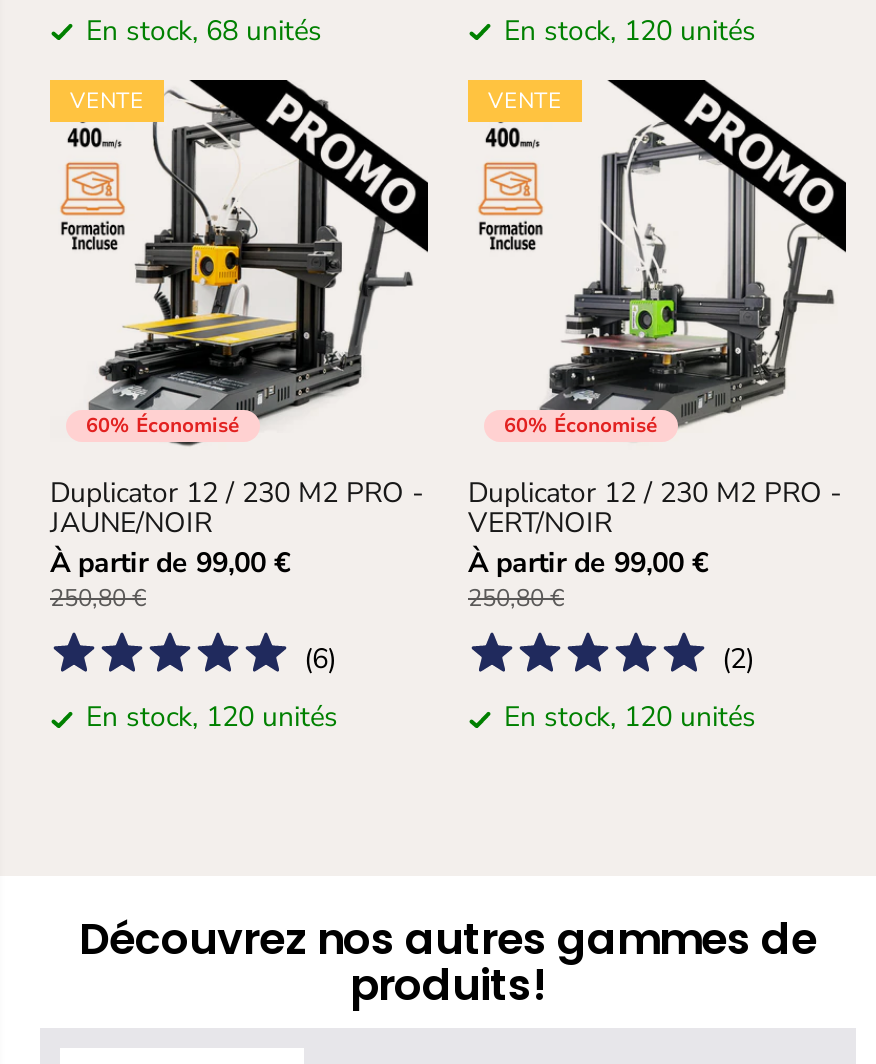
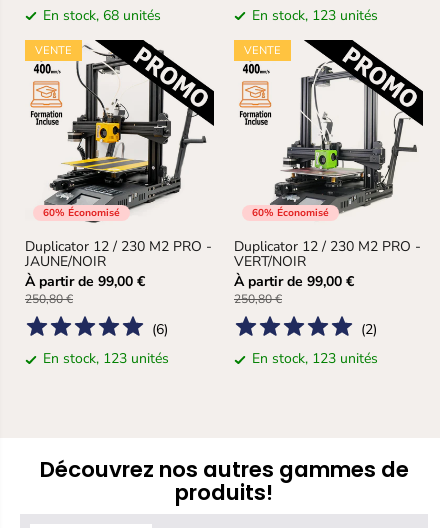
[504,12,756,50] En stock, 120 unités -> [252,6,378,25] En stock, 123 unités
[86,699,338,737] En stock, 120 unités -> [43,349,169,368] En stock, 123 unités
[504,699,756,737] En stock, 120 unités -> [252,349,378,368] En stock, 123 unités

